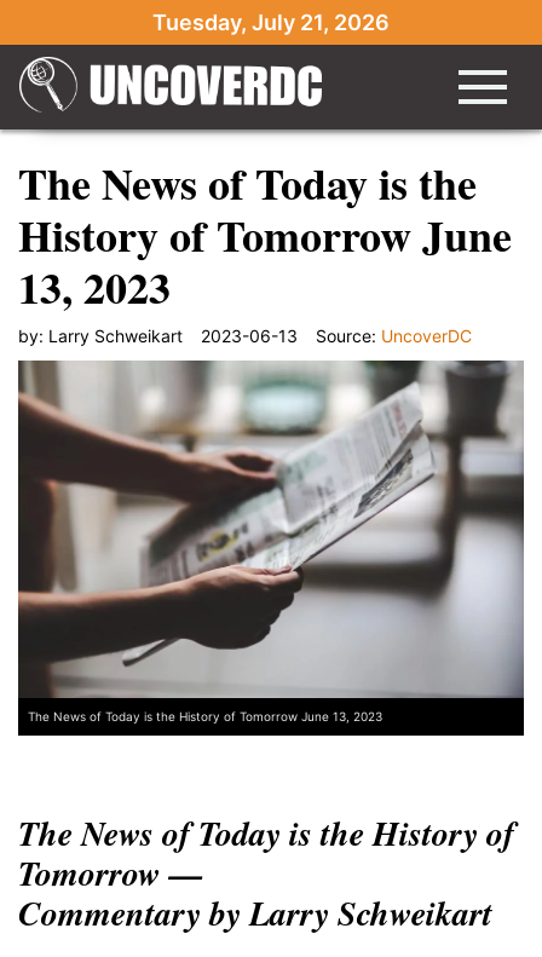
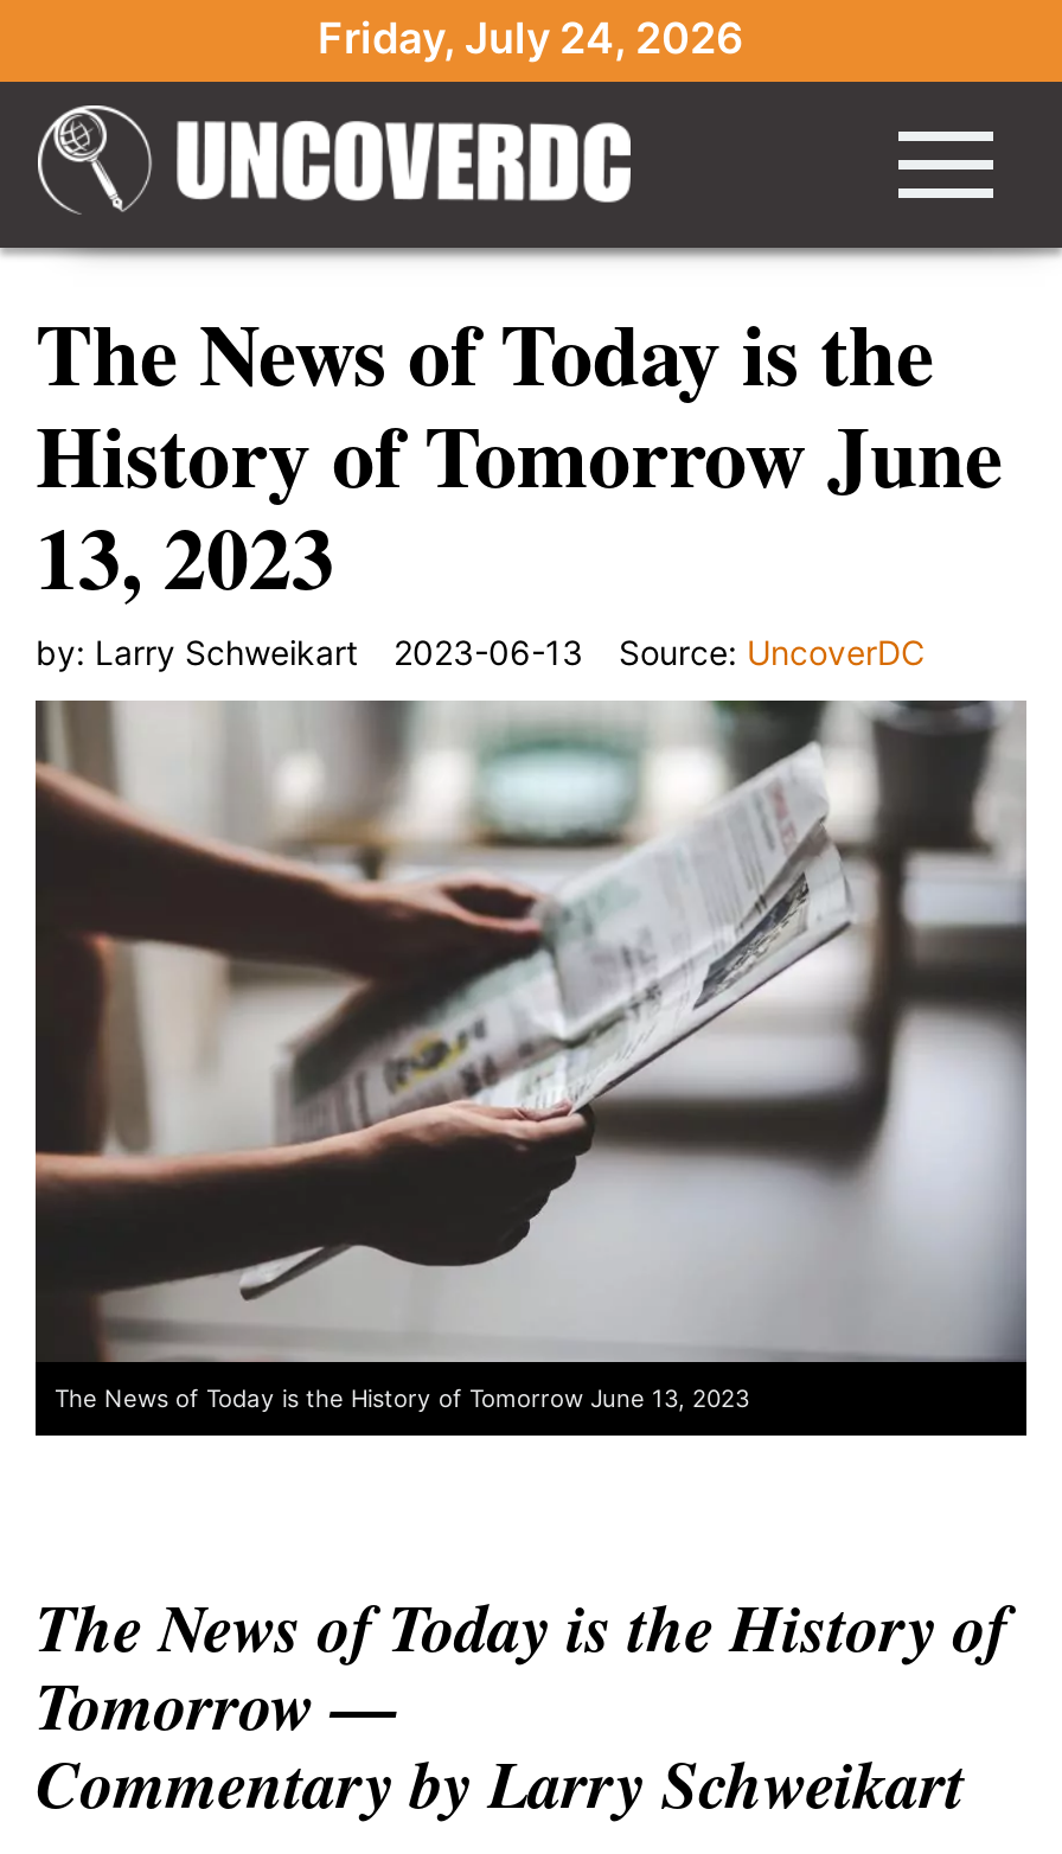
[152,10,390,35] Tuesday, July 21, 2026 -> [318,13,744,63] Friday, July 24, 2026

